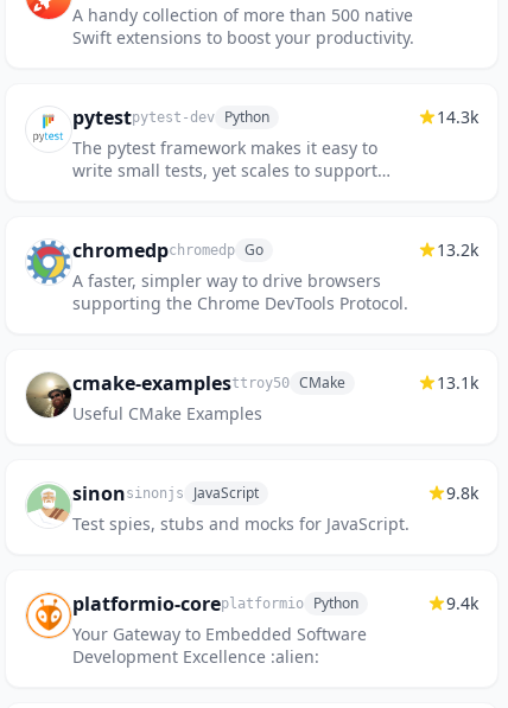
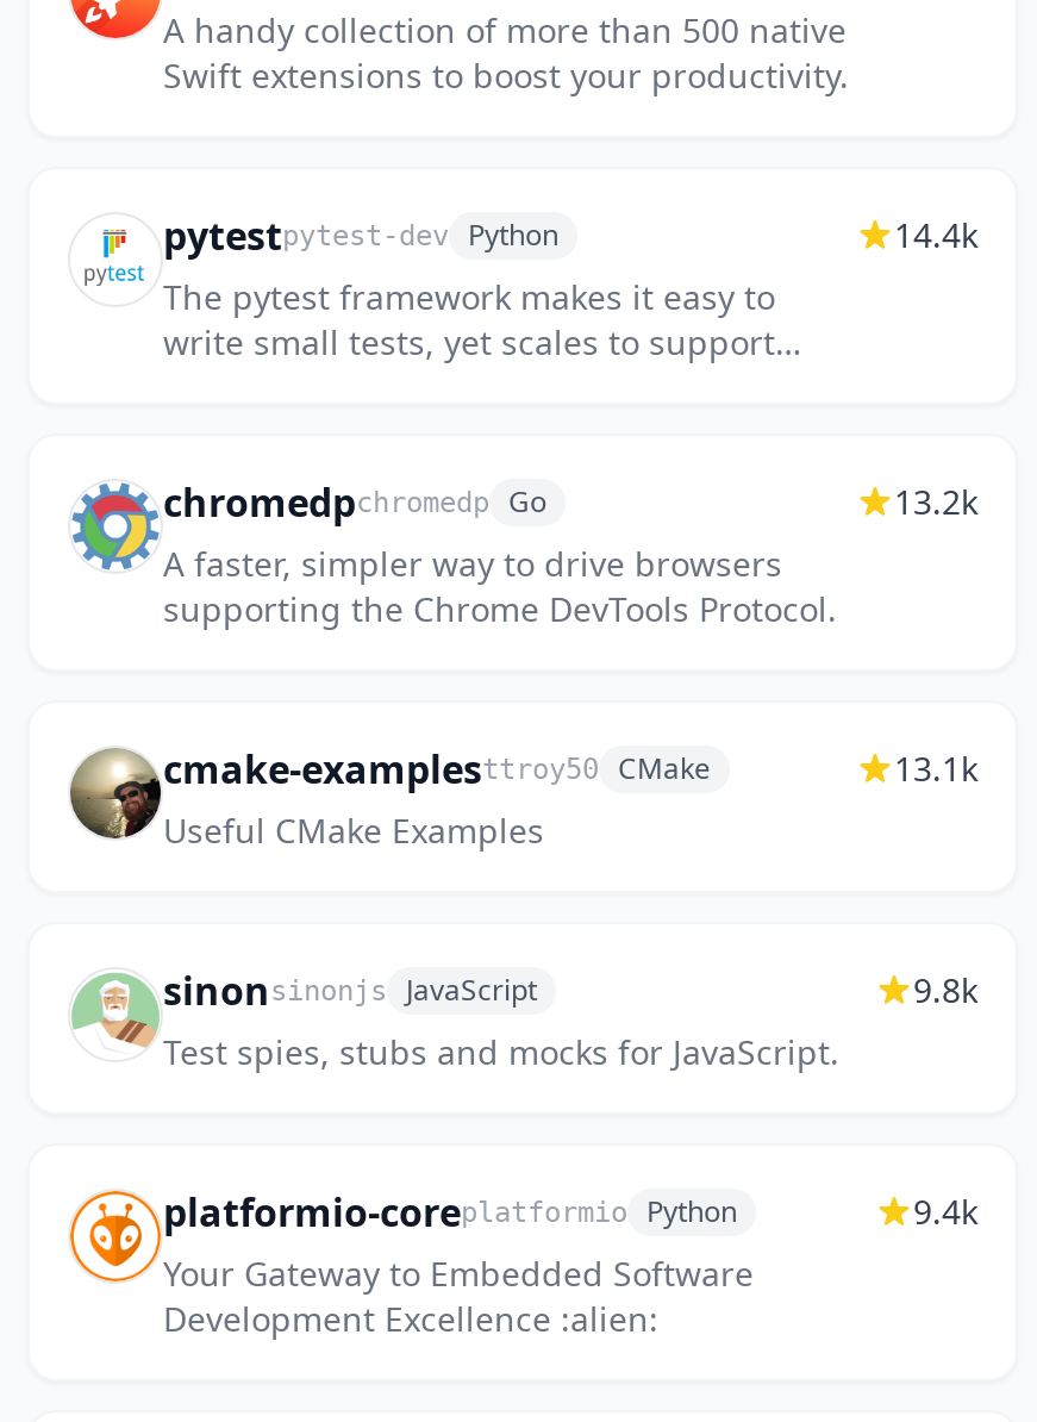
[437,106,478,128] 14.3k -> [894,212,977,257] 14.4k

